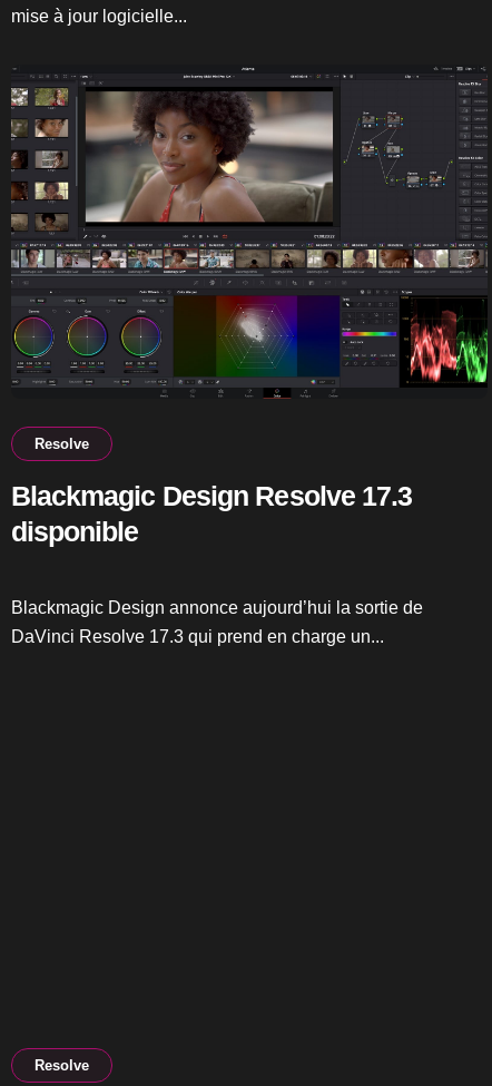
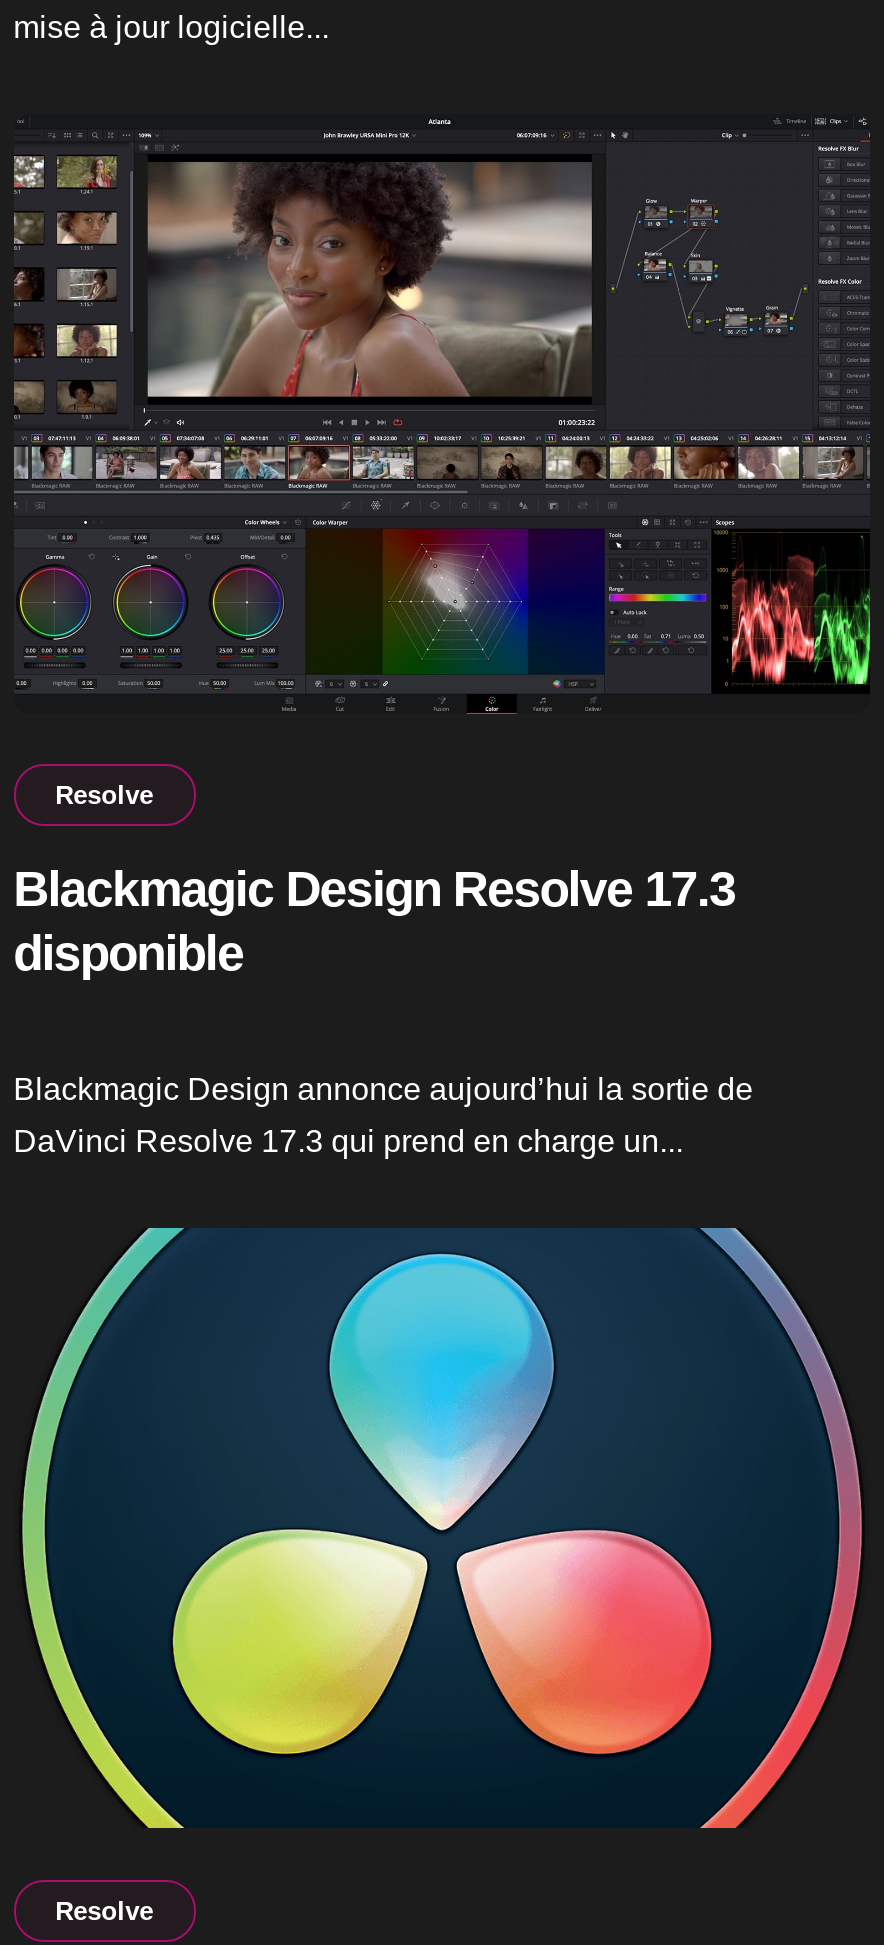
none -> [20,1226,864,1830] [image]

